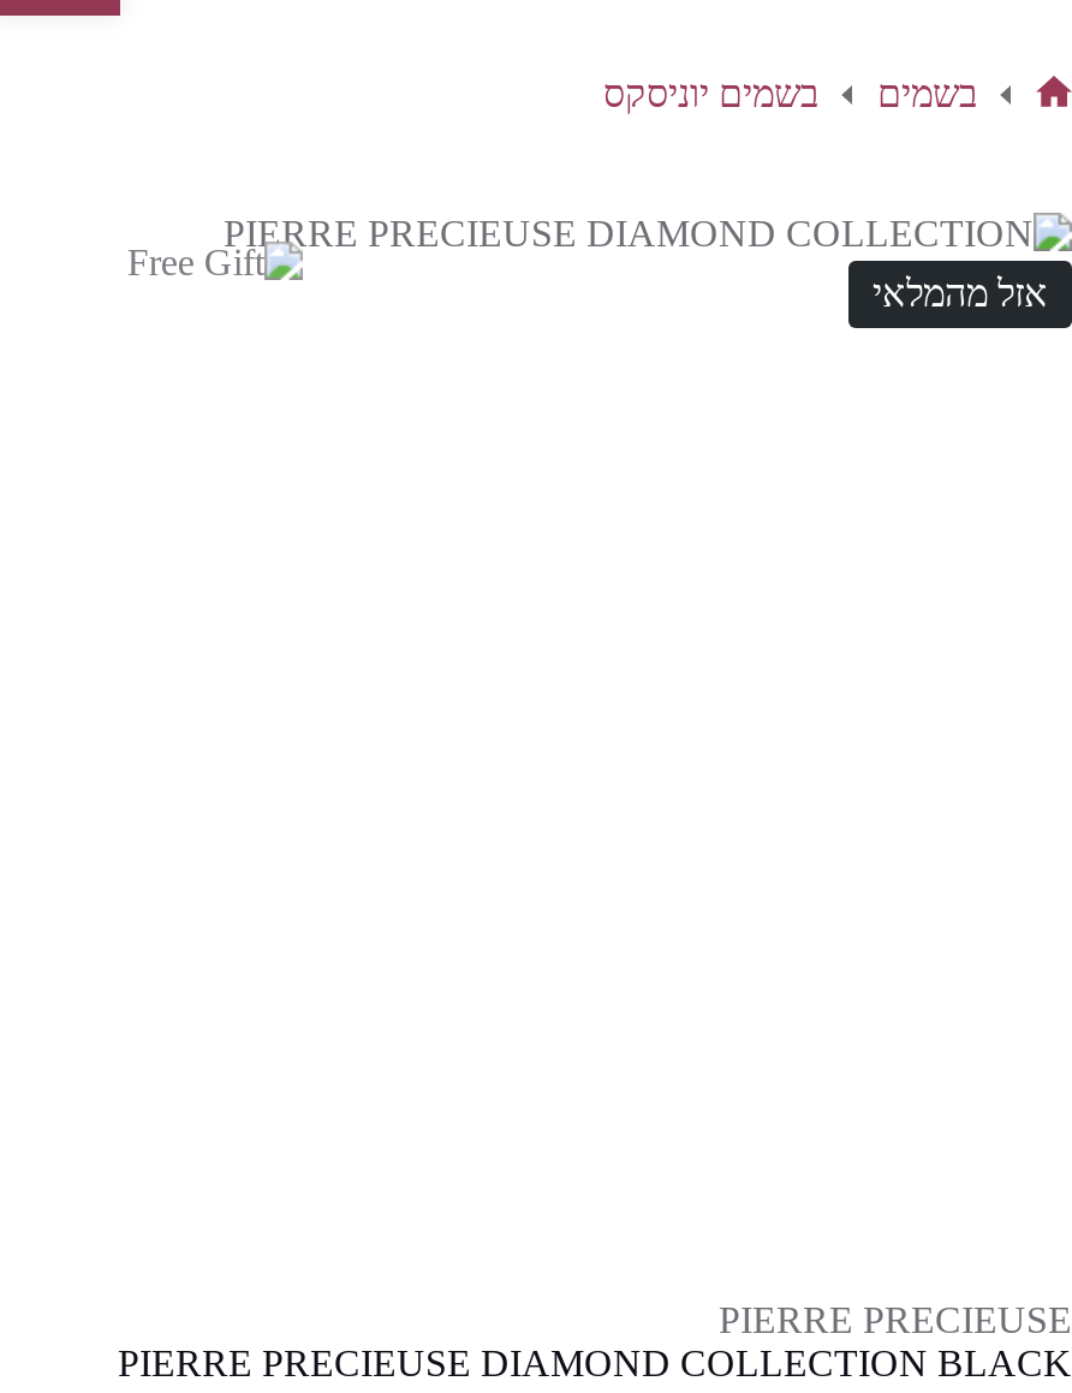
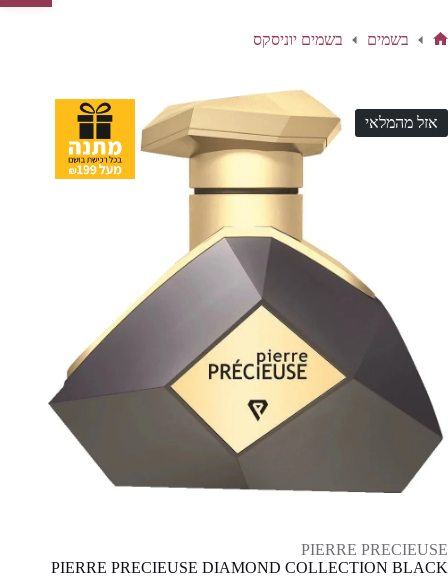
none -> [48,89,445,494] [image]

